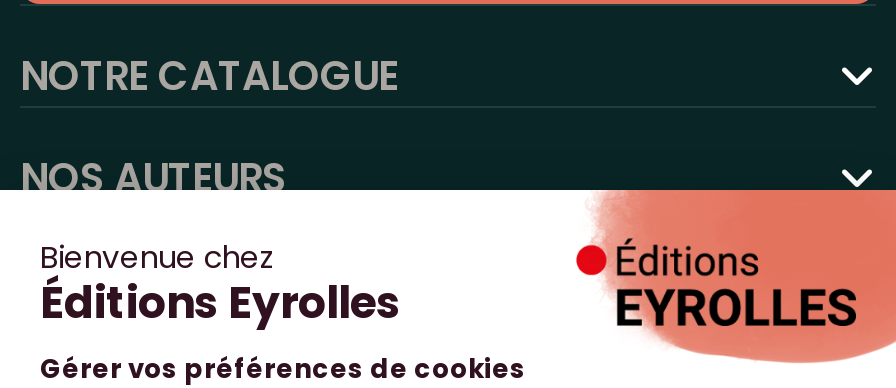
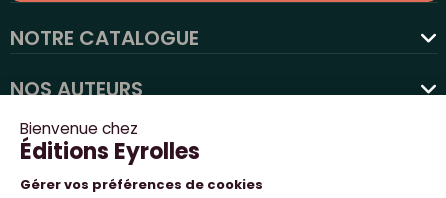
[574,188,890,364] [image] -> none

